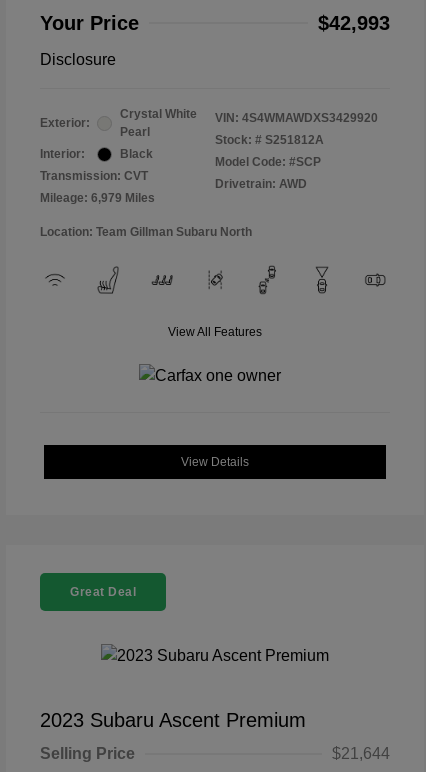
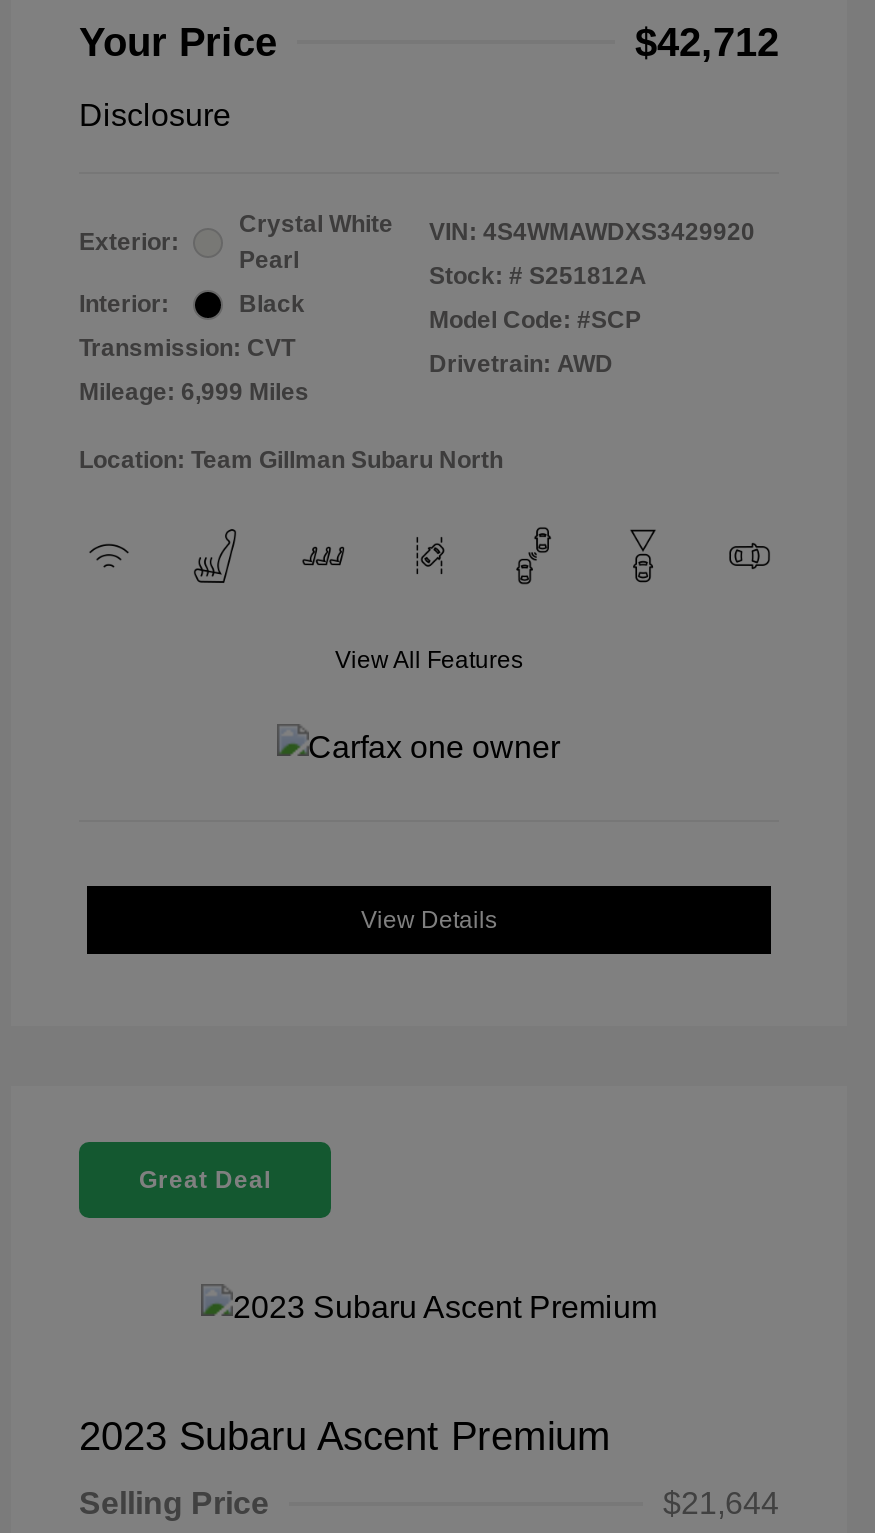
[318,12,390,34] $42,993 -> [635,20,779,64] $42,712
[40,191,155,205] Mileage: 6,979 Miles -> [79,378,309,406] Mileage: 6,999 Miles

